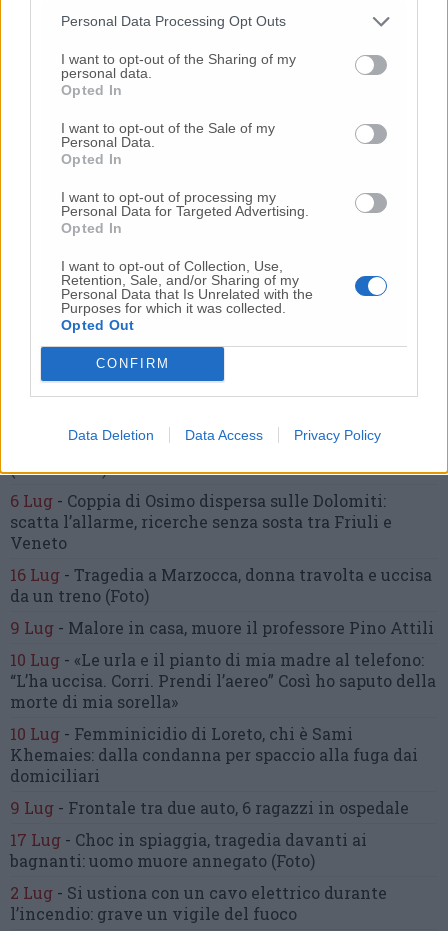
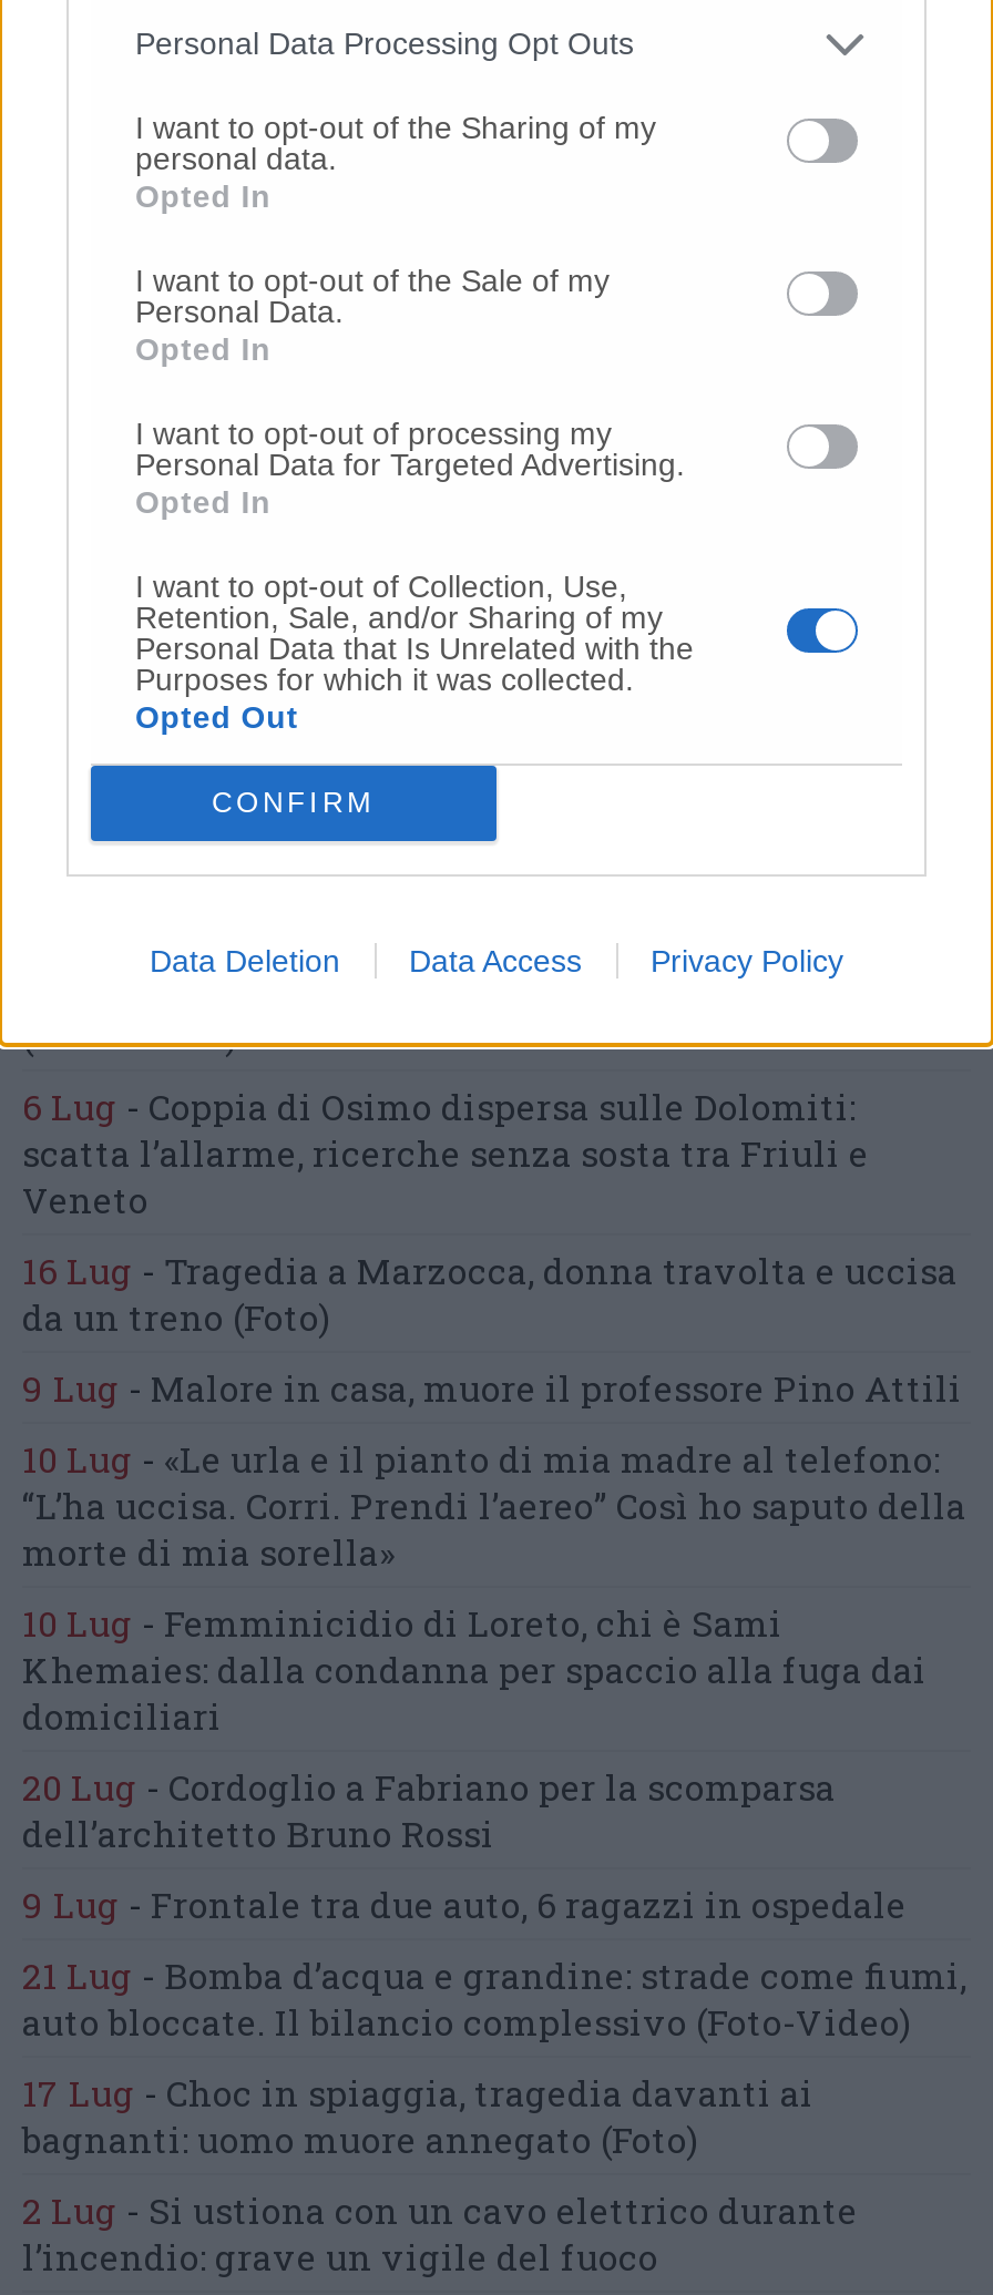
none -> [22,1763,836,1856] 20 Lug - Cordoglio a Fabriano per la scomparsa | dell’architetto Bruno Rossi
none -> [22,1952,966,2045] 21 Lug - Bomba d’acqua e grandine: strade come fiumi, | auto bloccate. Il bilancio complessivo (Foto-Video)

